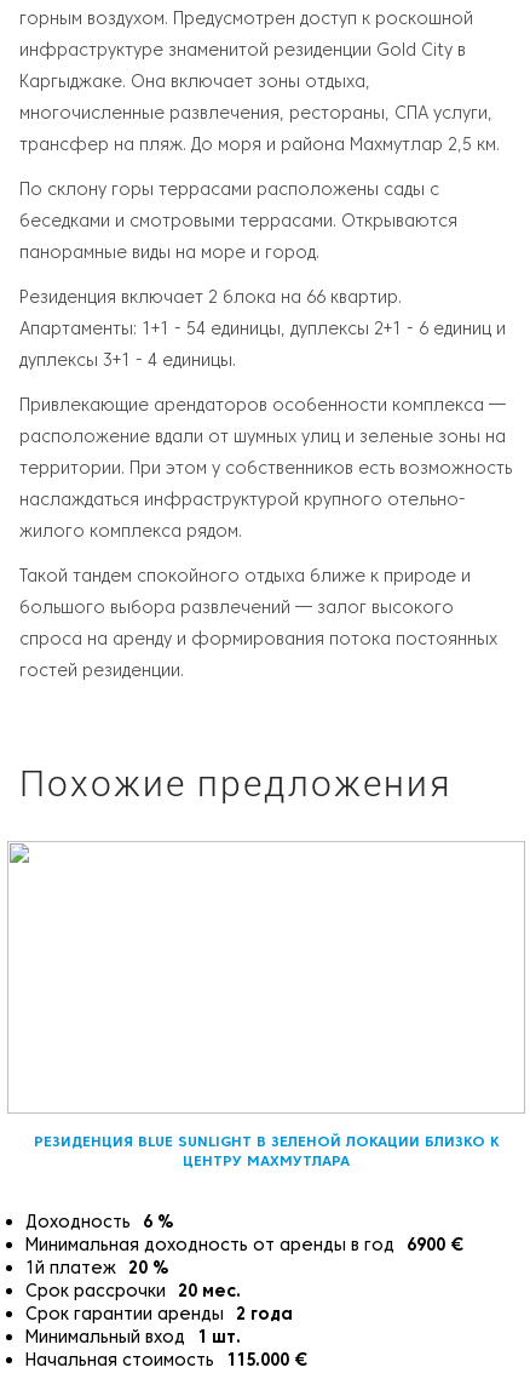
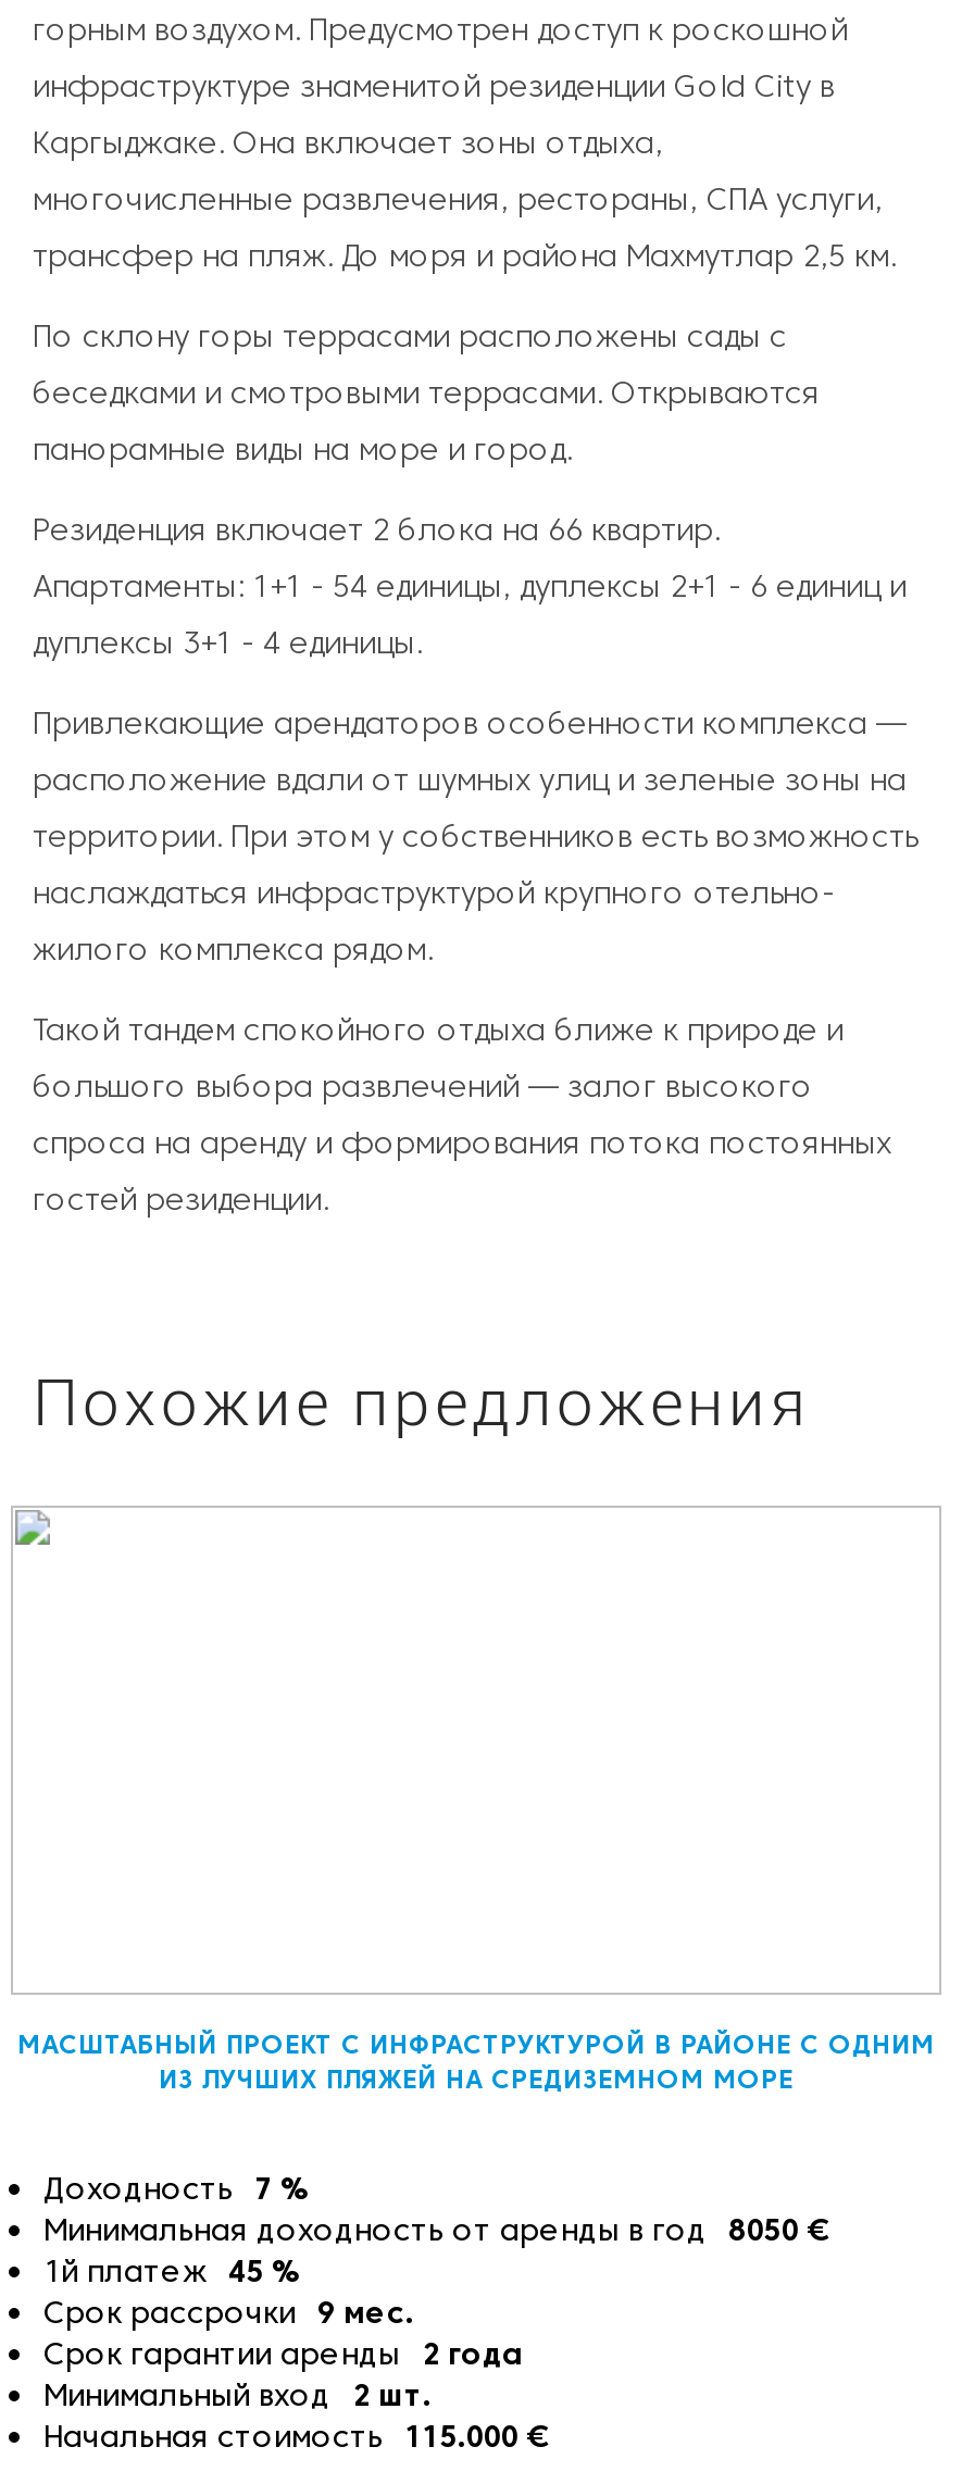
[34,1132,499,1169] РЕЗИДЕНЦИЯ BLUE SUNLIGHT В ЗЕЛЕНОЙ ЛОКАЦИИ БЛИЗКО К | ЦЕНТРУ МАХМУТЛАРА -> [17,2027,935,2095] МАСШТАБНЫЙ ПРОЕКТ С ИНФРАСТРУКТУРОЙ В РАЙОНЕ С ОДНИМ | ИЗ ЛУЧШИХ ПЛЯЖЕЙ НА СРЕДИЗЕМНОМ МОРЕ
[25,1211,463,1301] Доходность 6% | Минимальная доходность от аренды в год 6900 € | 1й платеж 20% | Срок рассрочки 20 мес. -> [43,2169,830,2332] Доходность 7% | Минимальная доходность от аренды в год 8050 € | 1й платеж 45% | Срок рассрочки 9 мес.
[25,1326,241,1348] Минимальный вход 1 шт. -> [43,2375,430,2414] Минимальный вход 2 шт.

